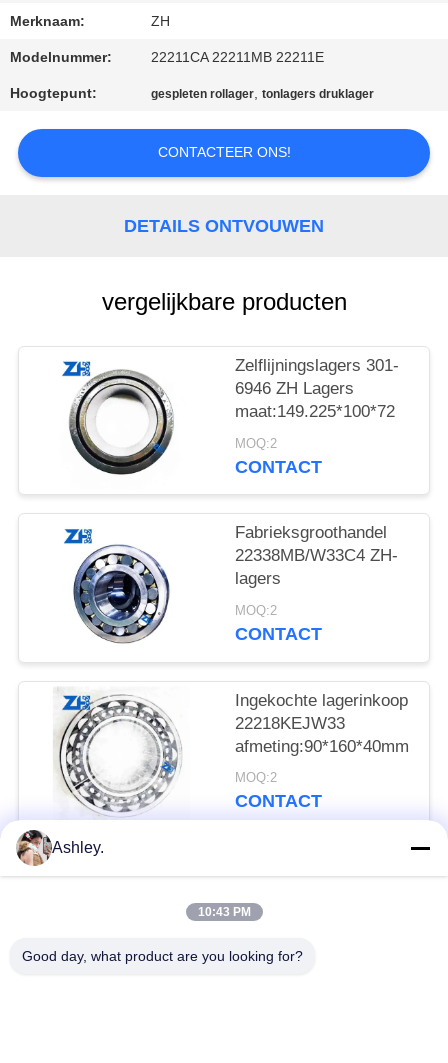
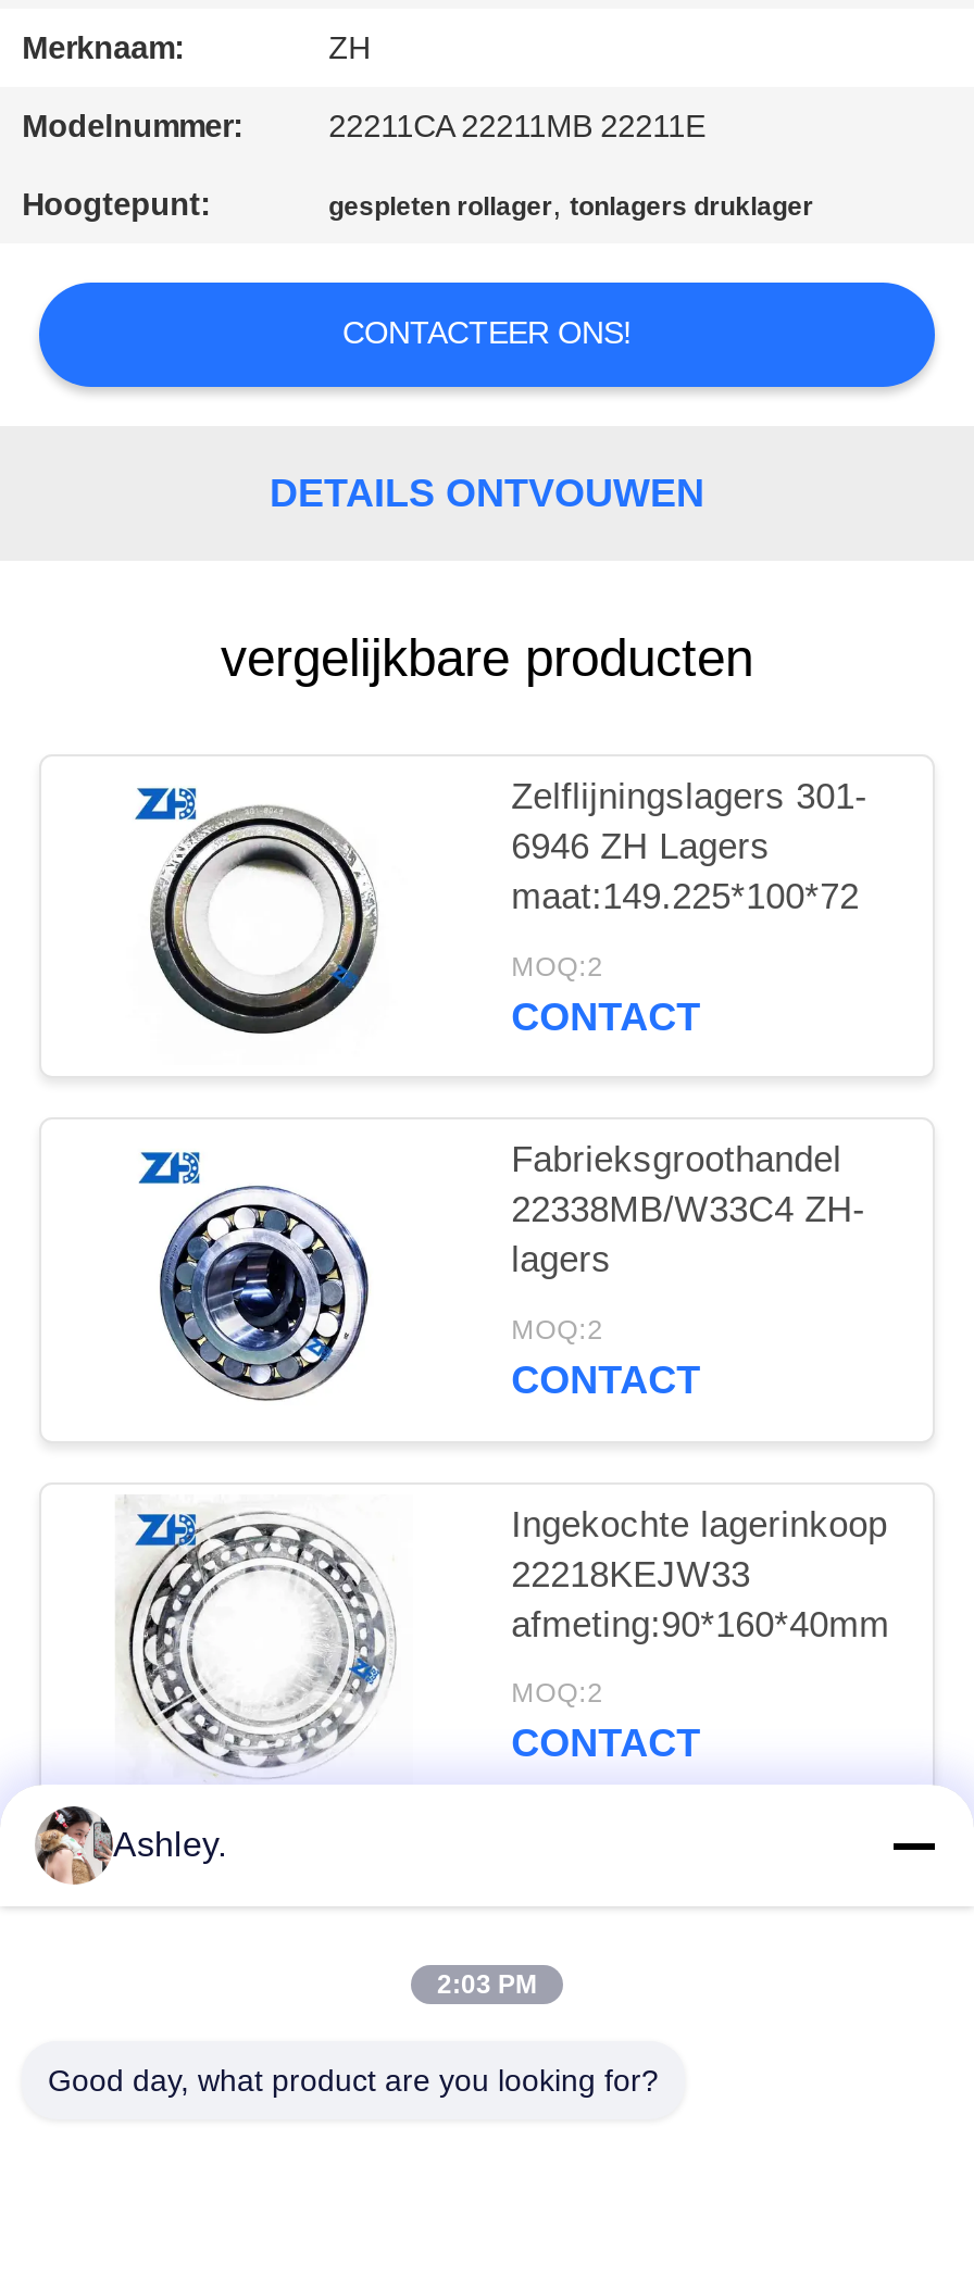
[197,905,250,919] 10:43 PM -> [437,1969,537,2000] 2:03 PM

